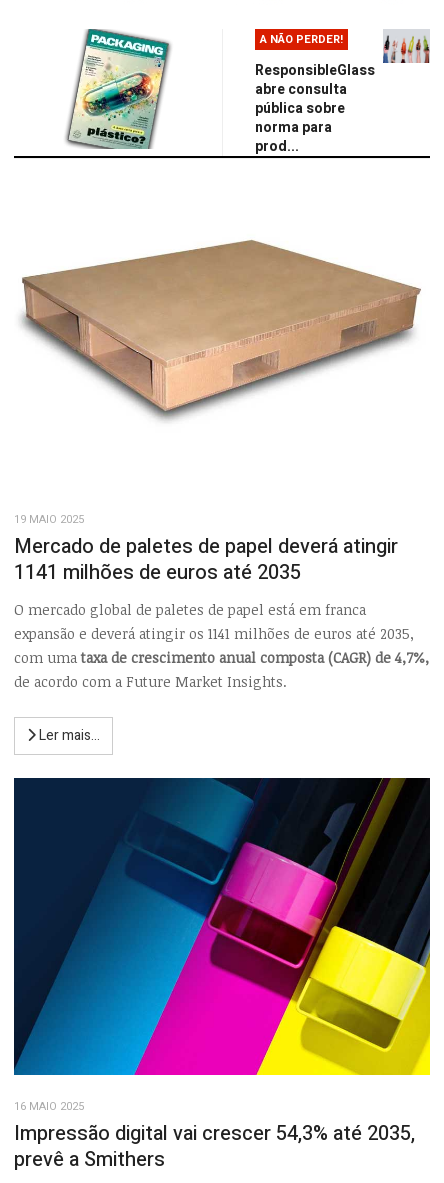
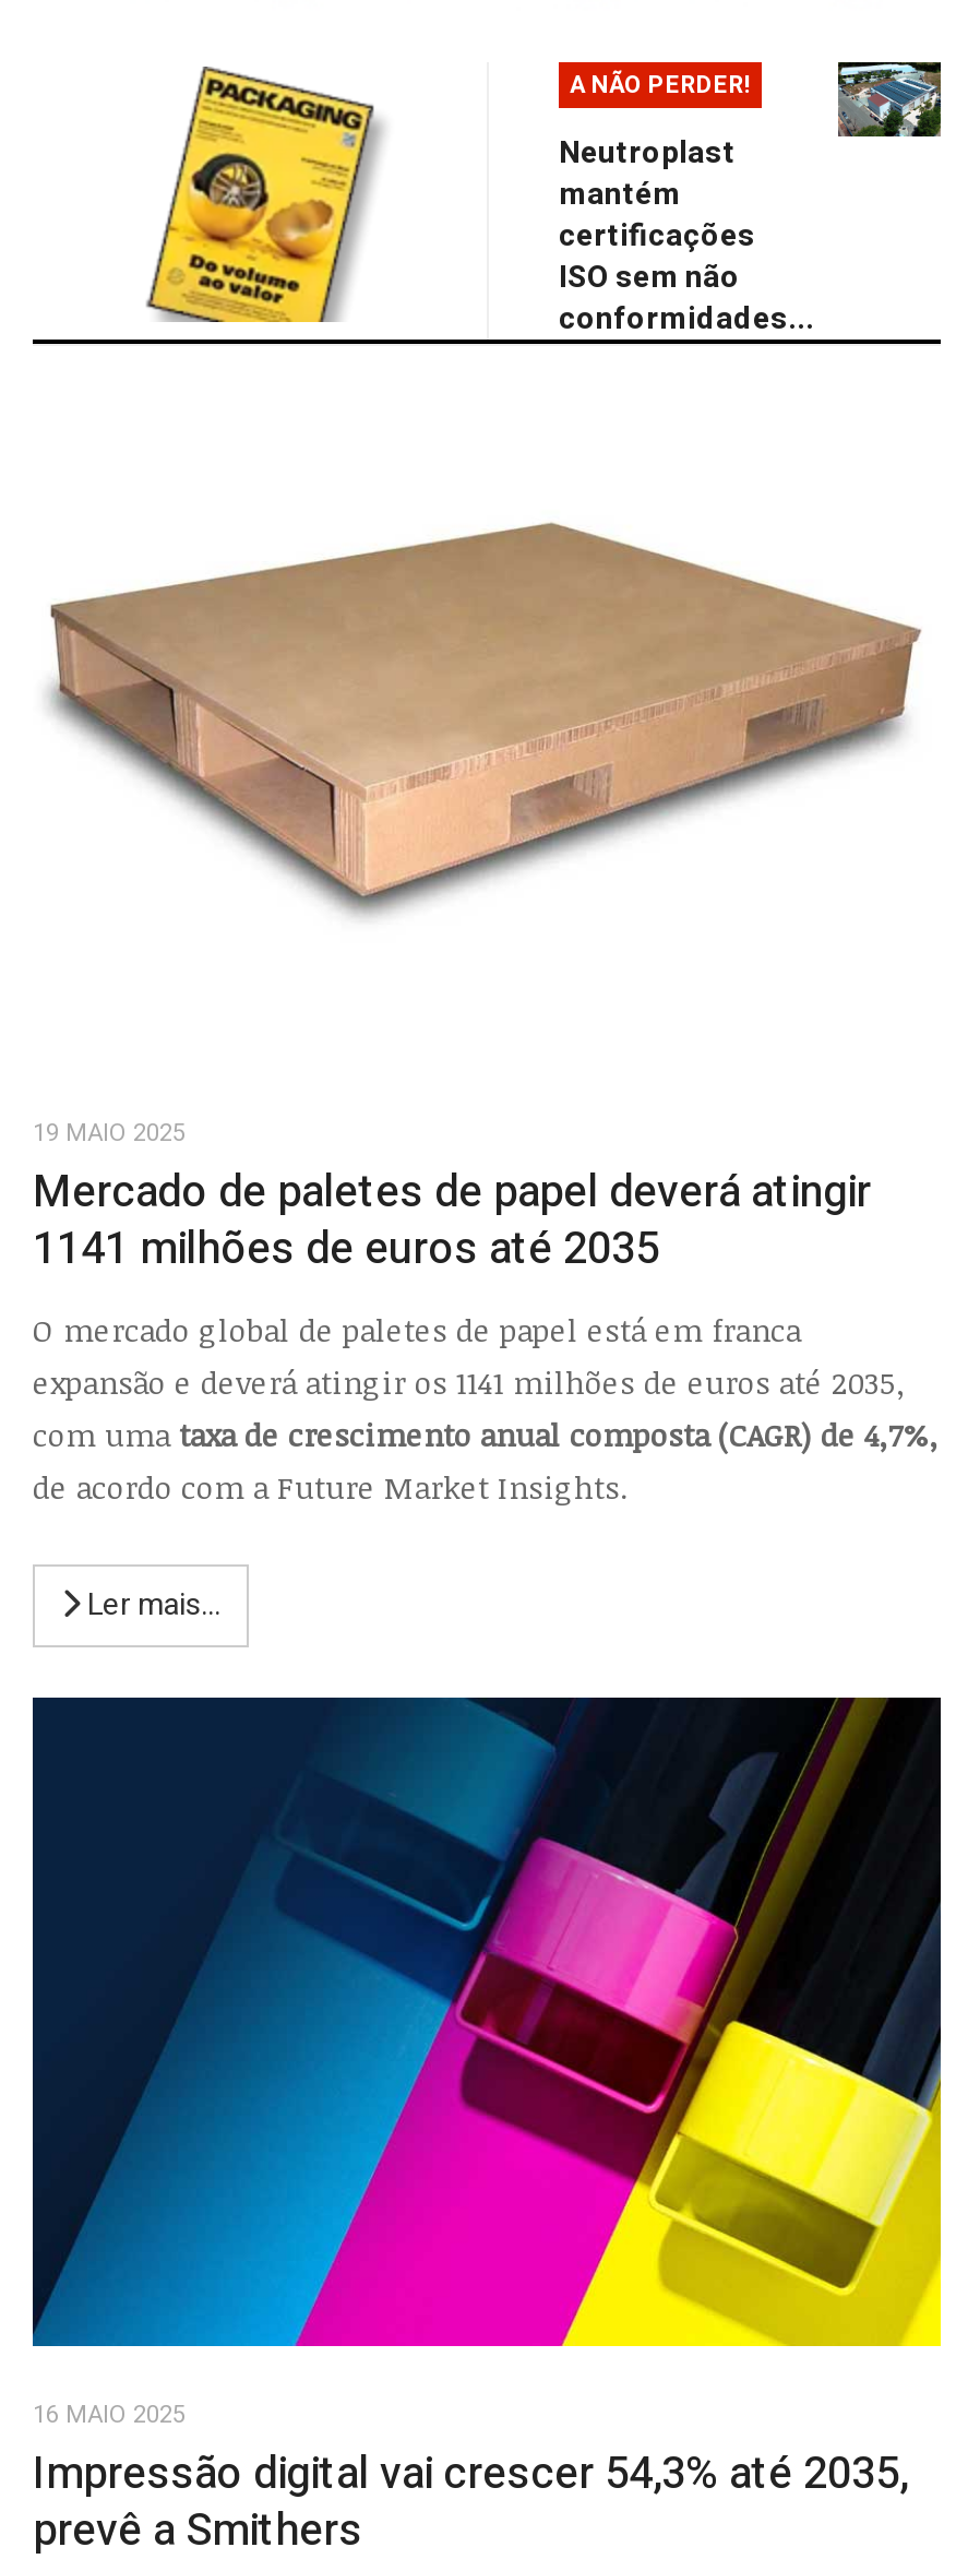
[69,28,174,150] [image] -> [148,62,384,324] [image]
[255,29,430,157] [image] | ResponsibleGlass | abre consulta | pública sobre | norma para | prod... -> [559,60,943,342] [image] | Neutroplast | mantém | certificações | ISO sem não | conformidades...

